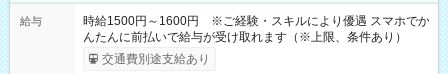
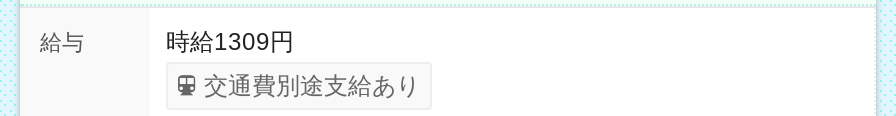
[83,14,430,44] 時給1500円～1600円 ※ご経験・スキルにより優遇 スマホでか | んたんに前払いで給与が受け取れます（※上限、条件あり） -> [166,28,294,56] 時給1309円

